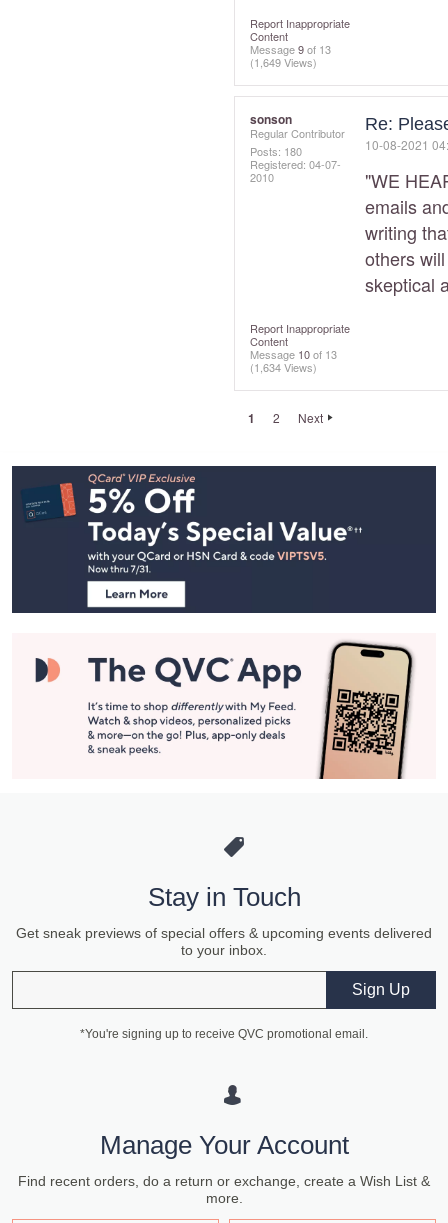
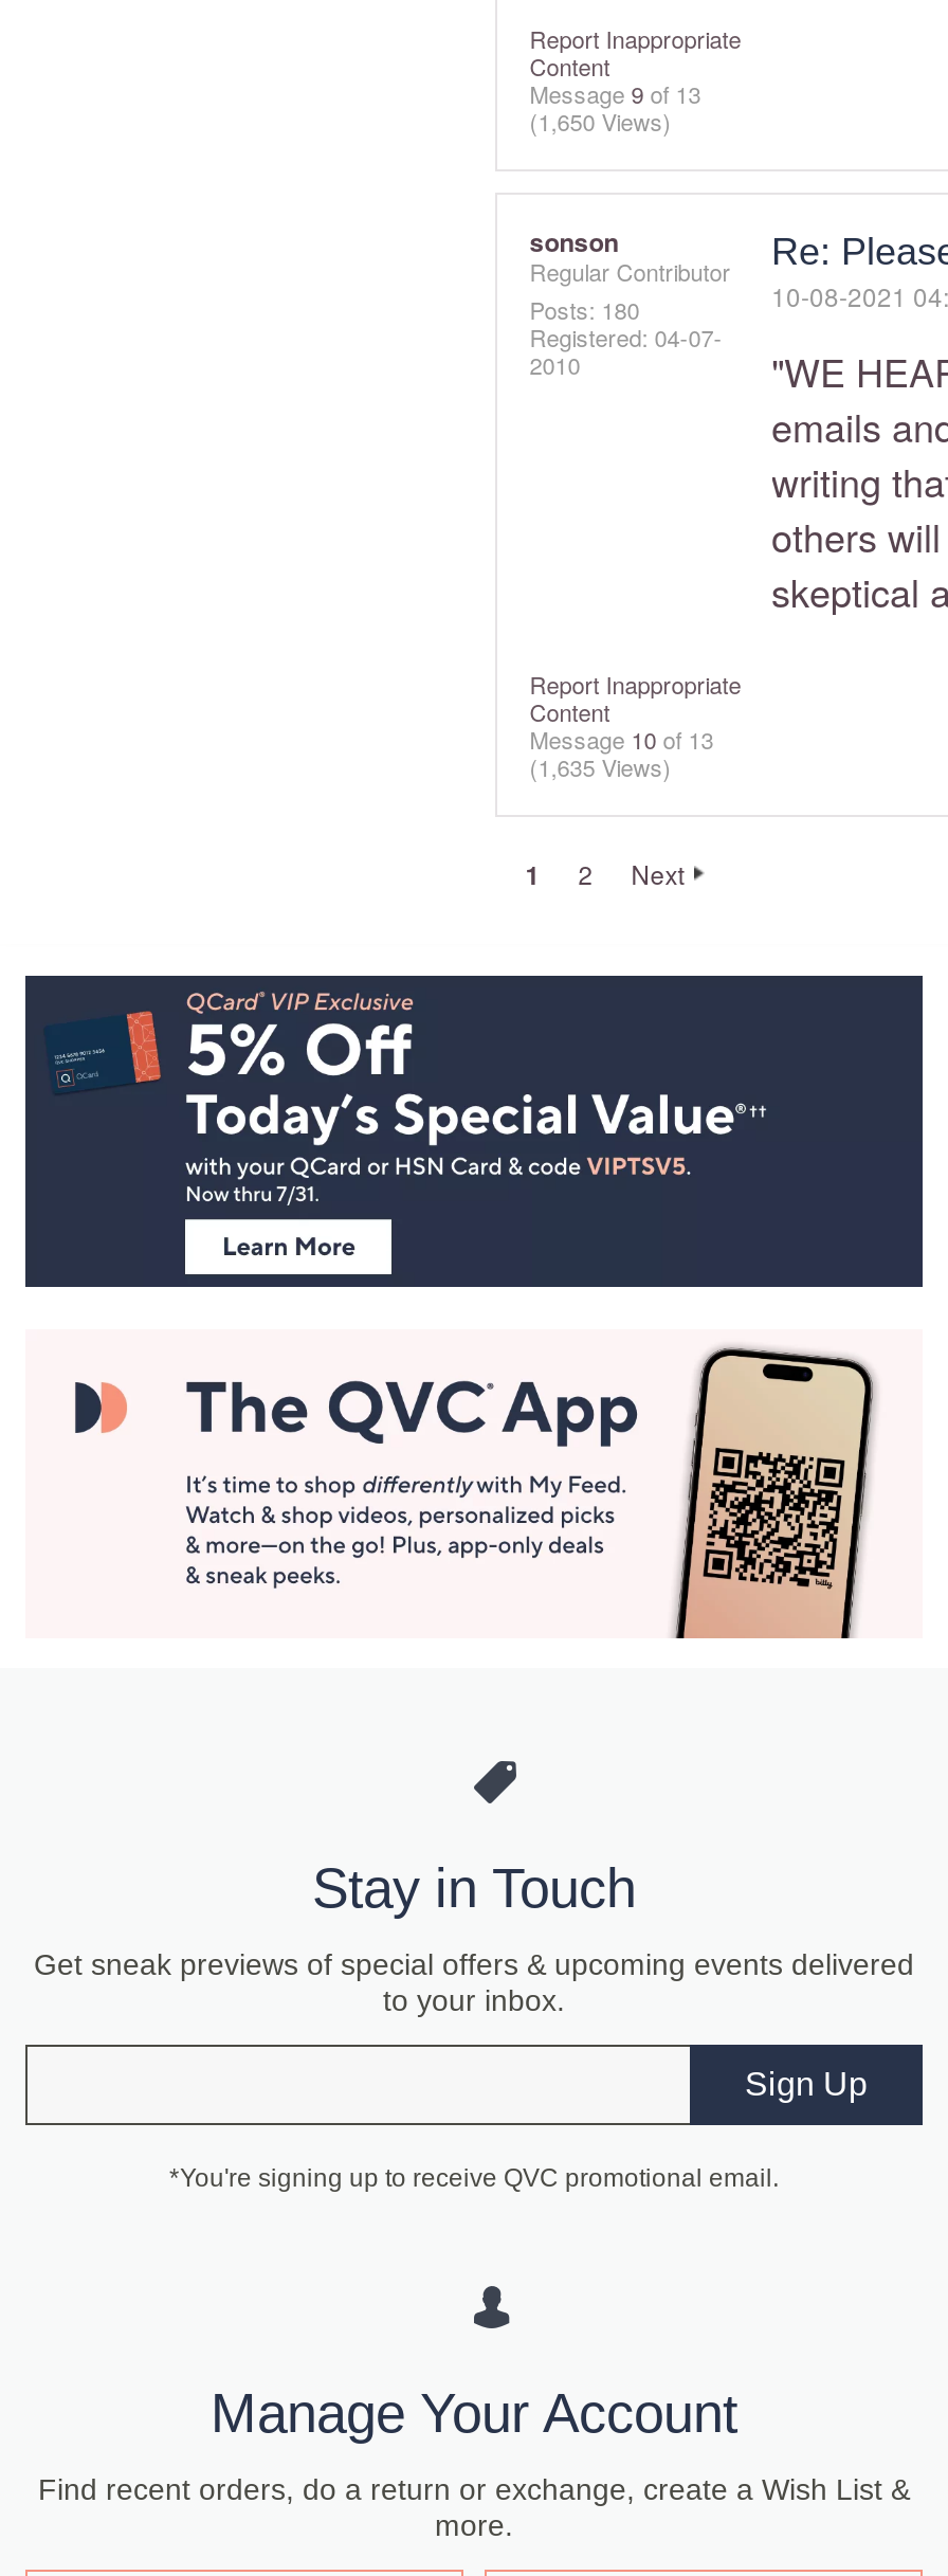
[250,54,317,70] (1,649 Views) -> [529,104,671,138] (1,650 Views)
[250,359,317,375] (1,634 Views) -> [529,750,671,784] (1,635 Views)

